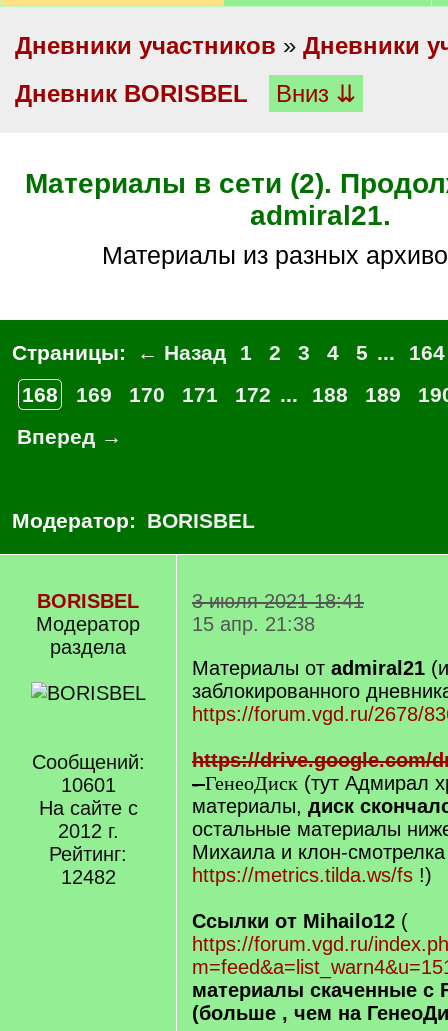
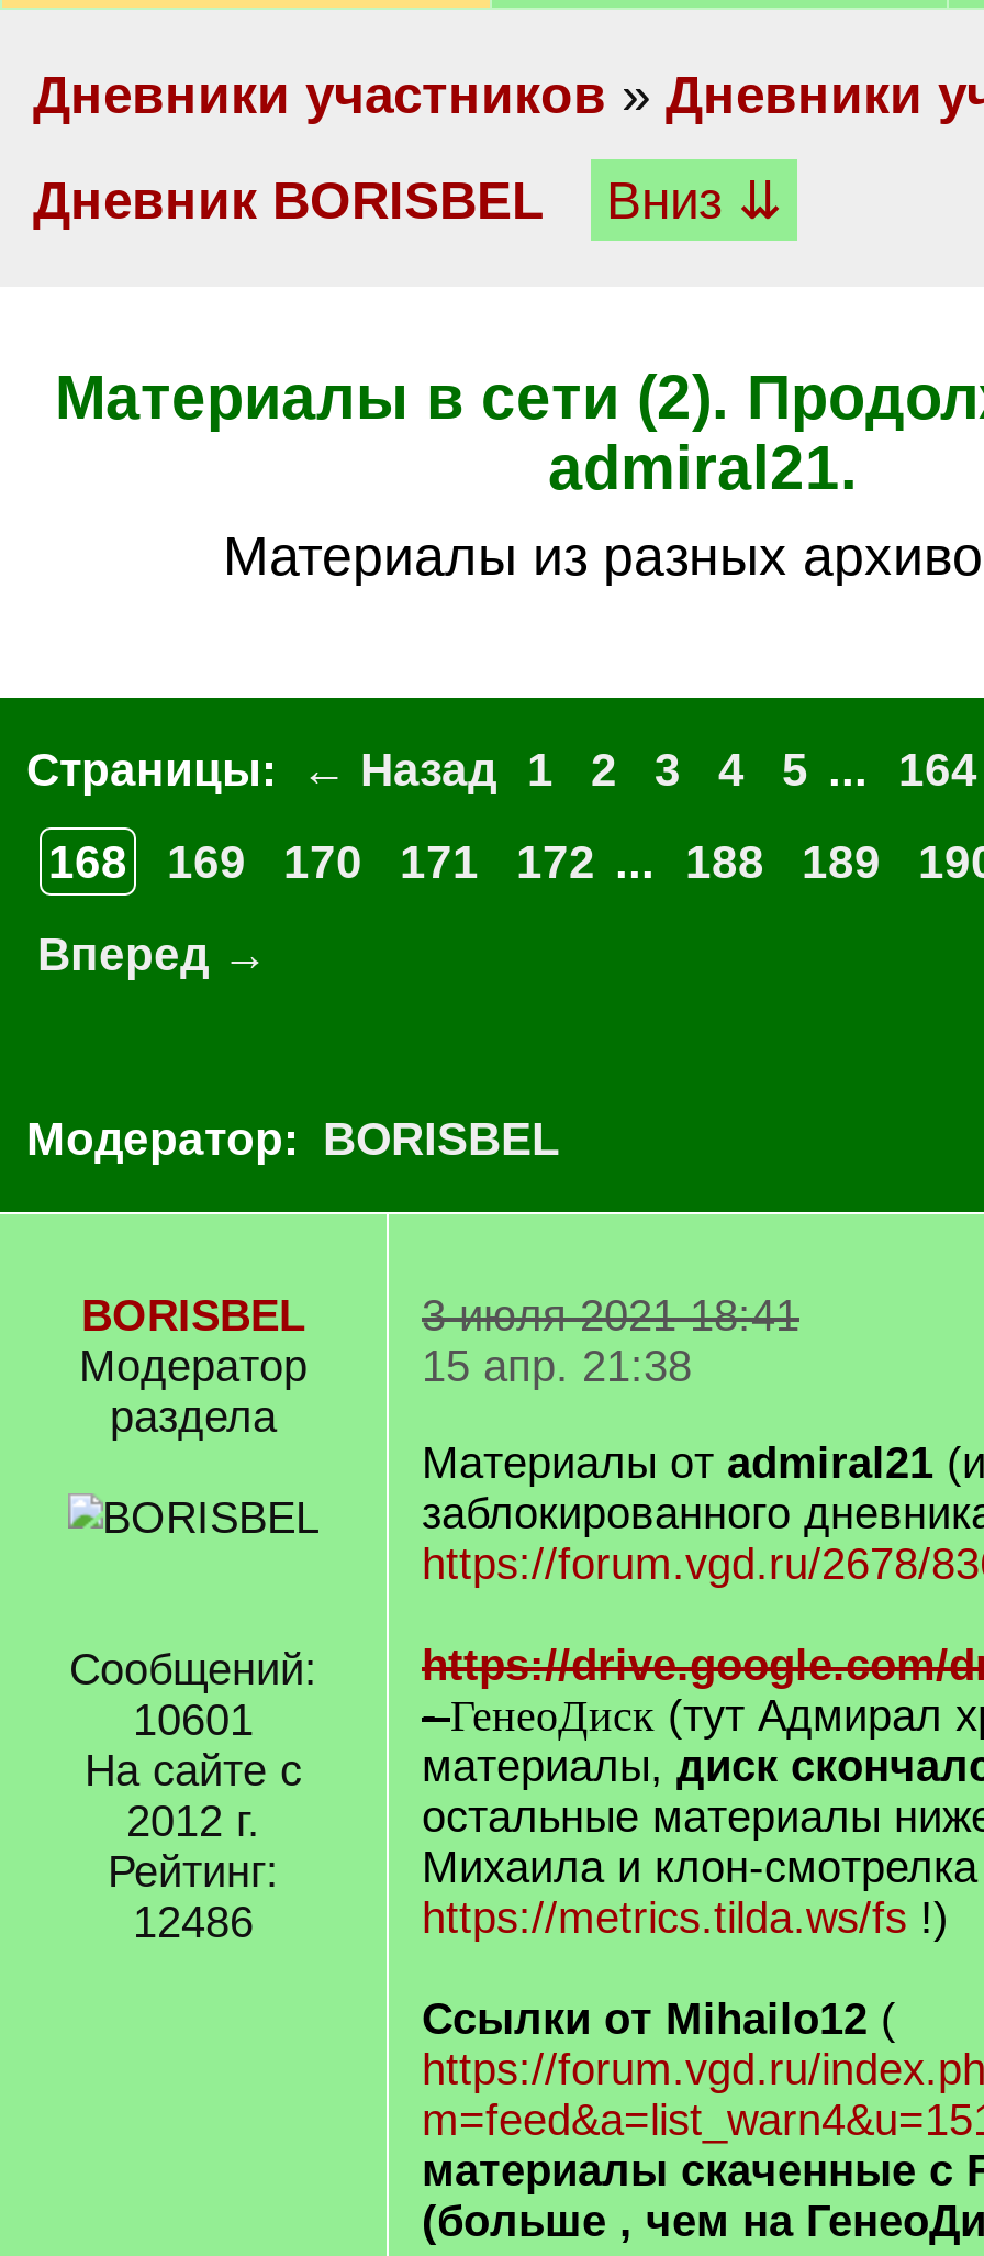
[60,866,115,888] 12482 -> [133,1898,254,1946] 12486

